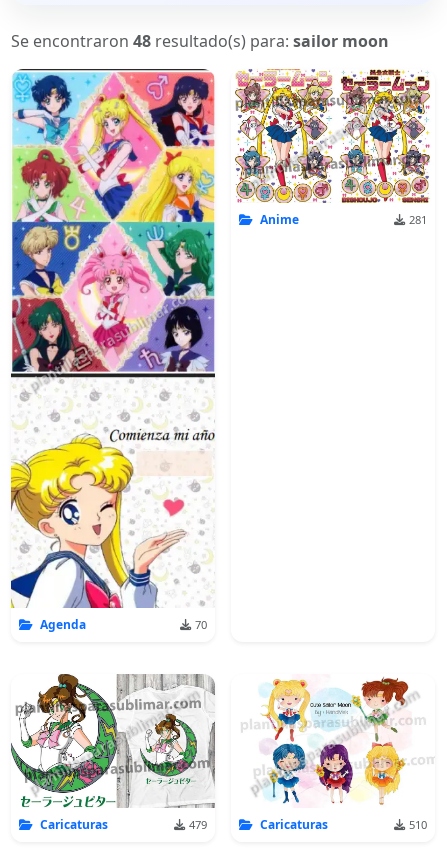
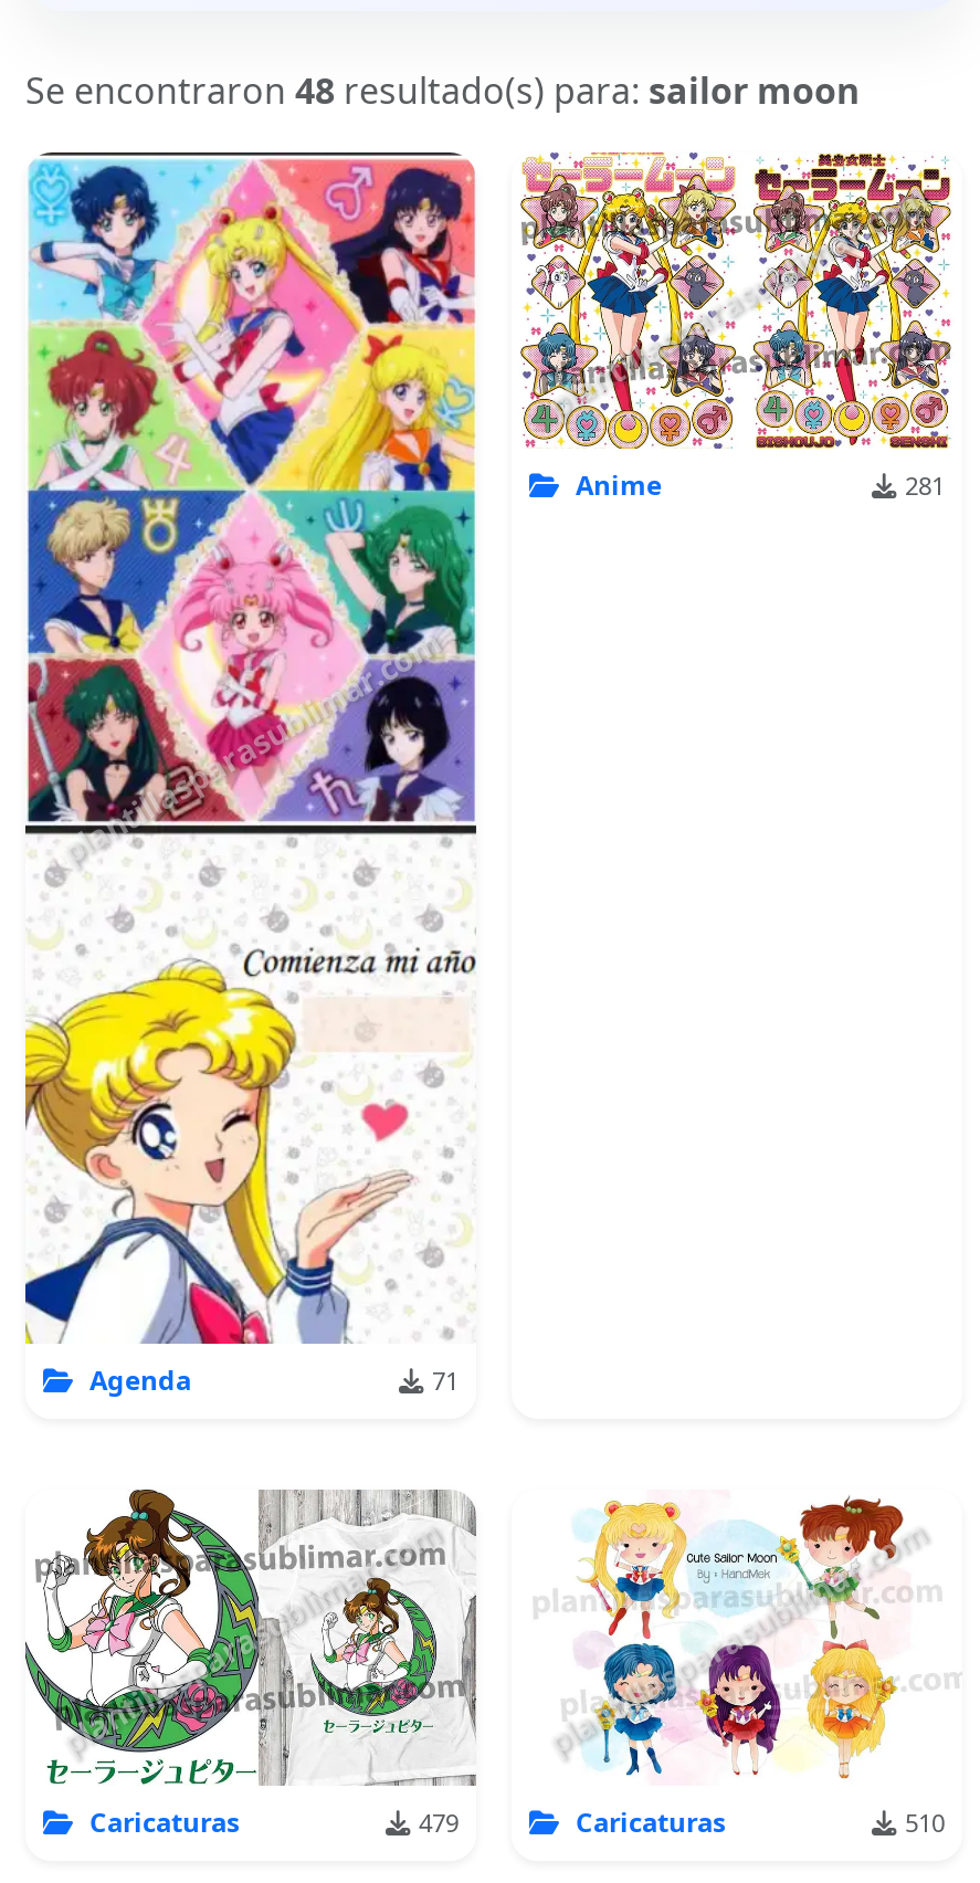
[195,617,207,632] 70 -> [432,1363,459,1396] 71

